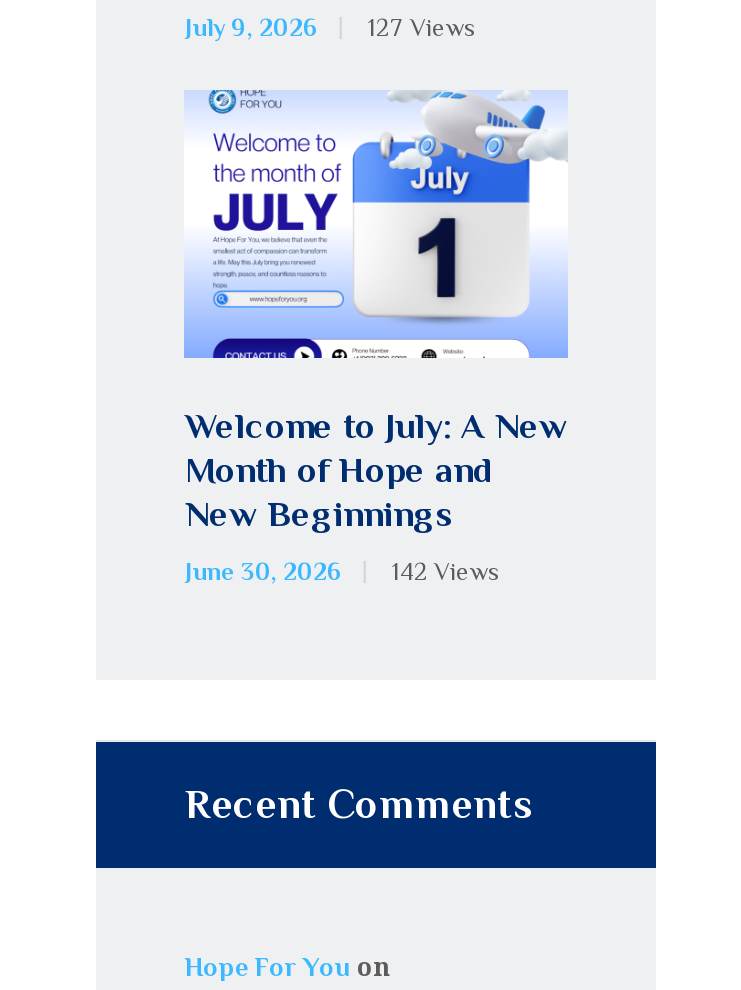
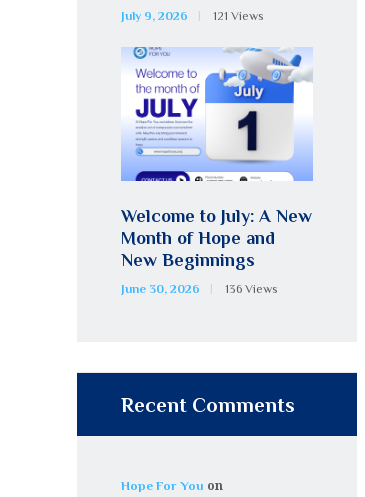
[185,14,476,42] July 9, 2026 127 Views -> [121,9,264,23] July 9, 2026 121 Views
[185,559,500,587] June 30, 2026 142 Views -> [121,282,278,296] June 30, 2026 136 Views

